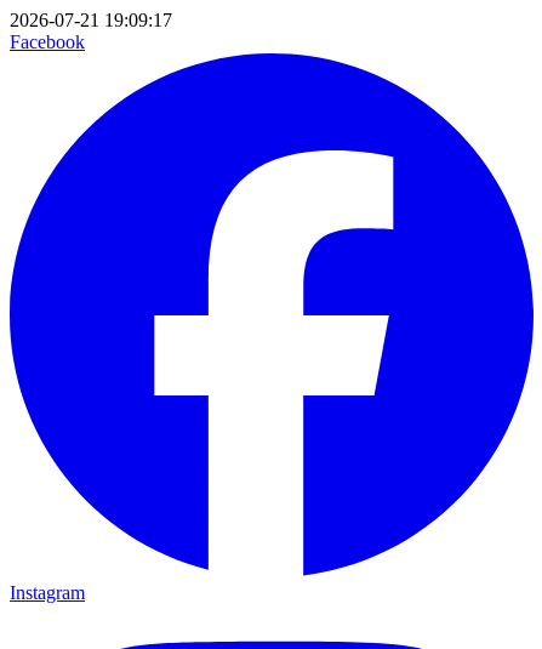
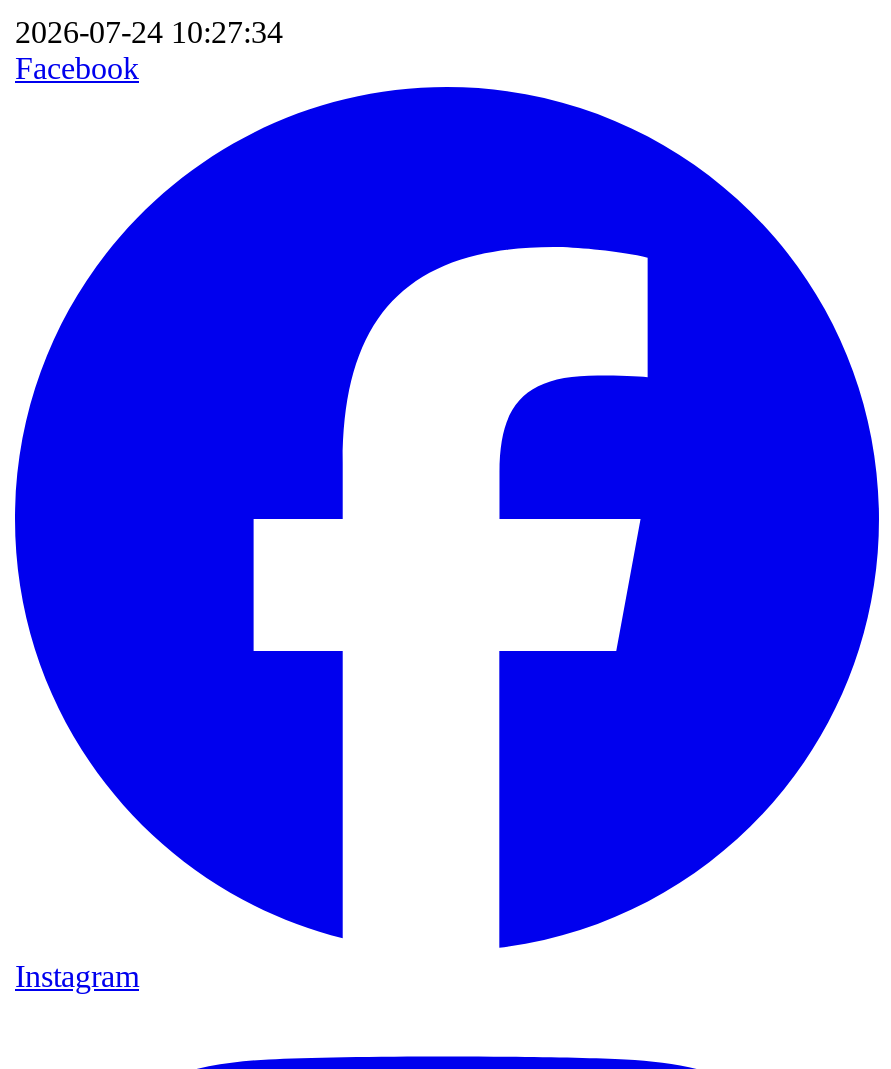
[10,10,172,30] 2026-07-21 19:09:17 -> [15,15,283,49] 2026-07-24 10:27:34

